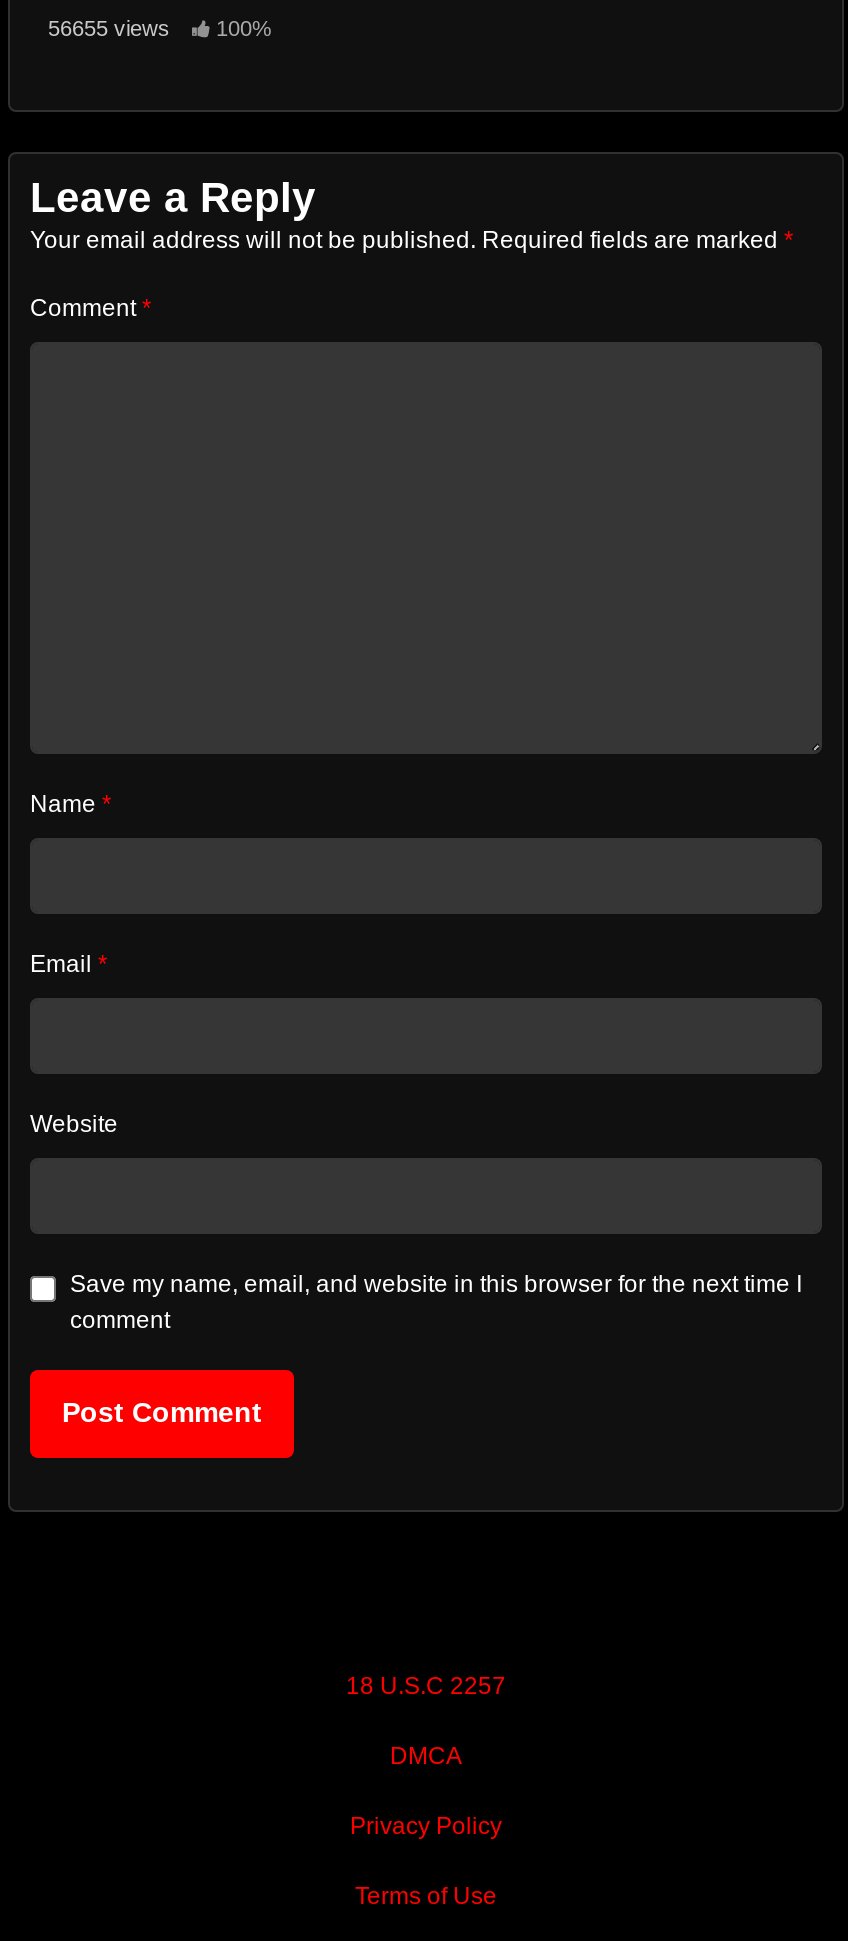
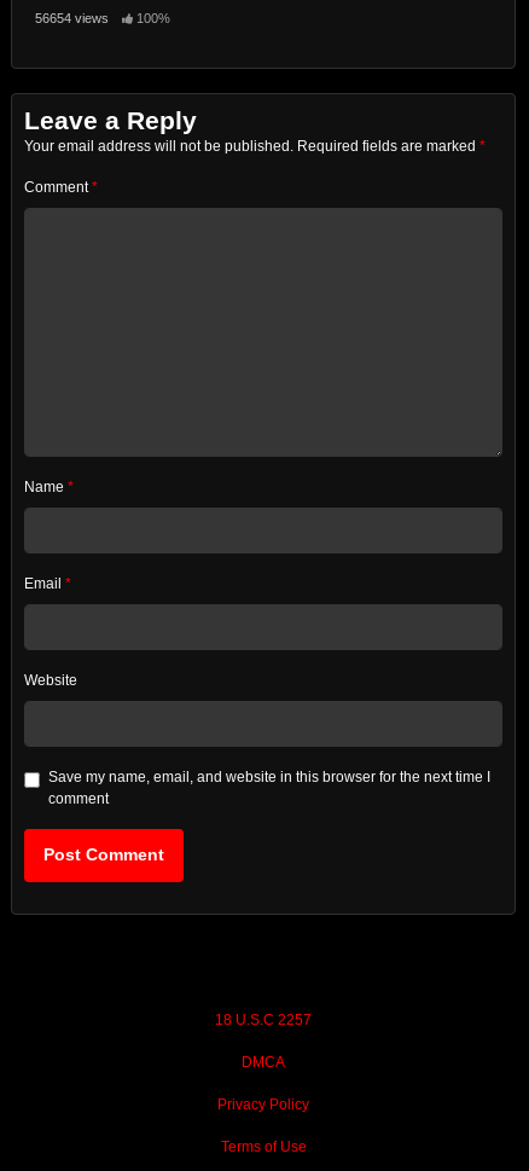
[48,16,272,40] 56655 views 100% -> [35,11,170,25] 56654 views 100%

